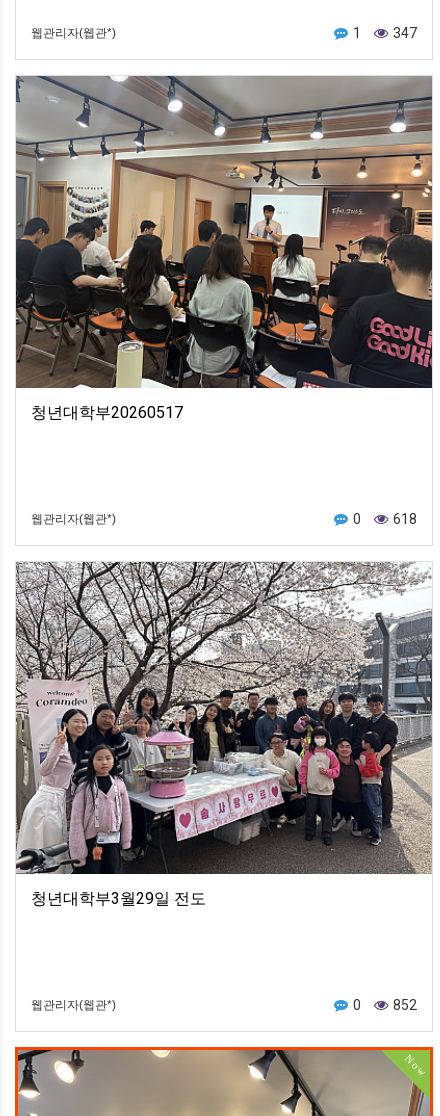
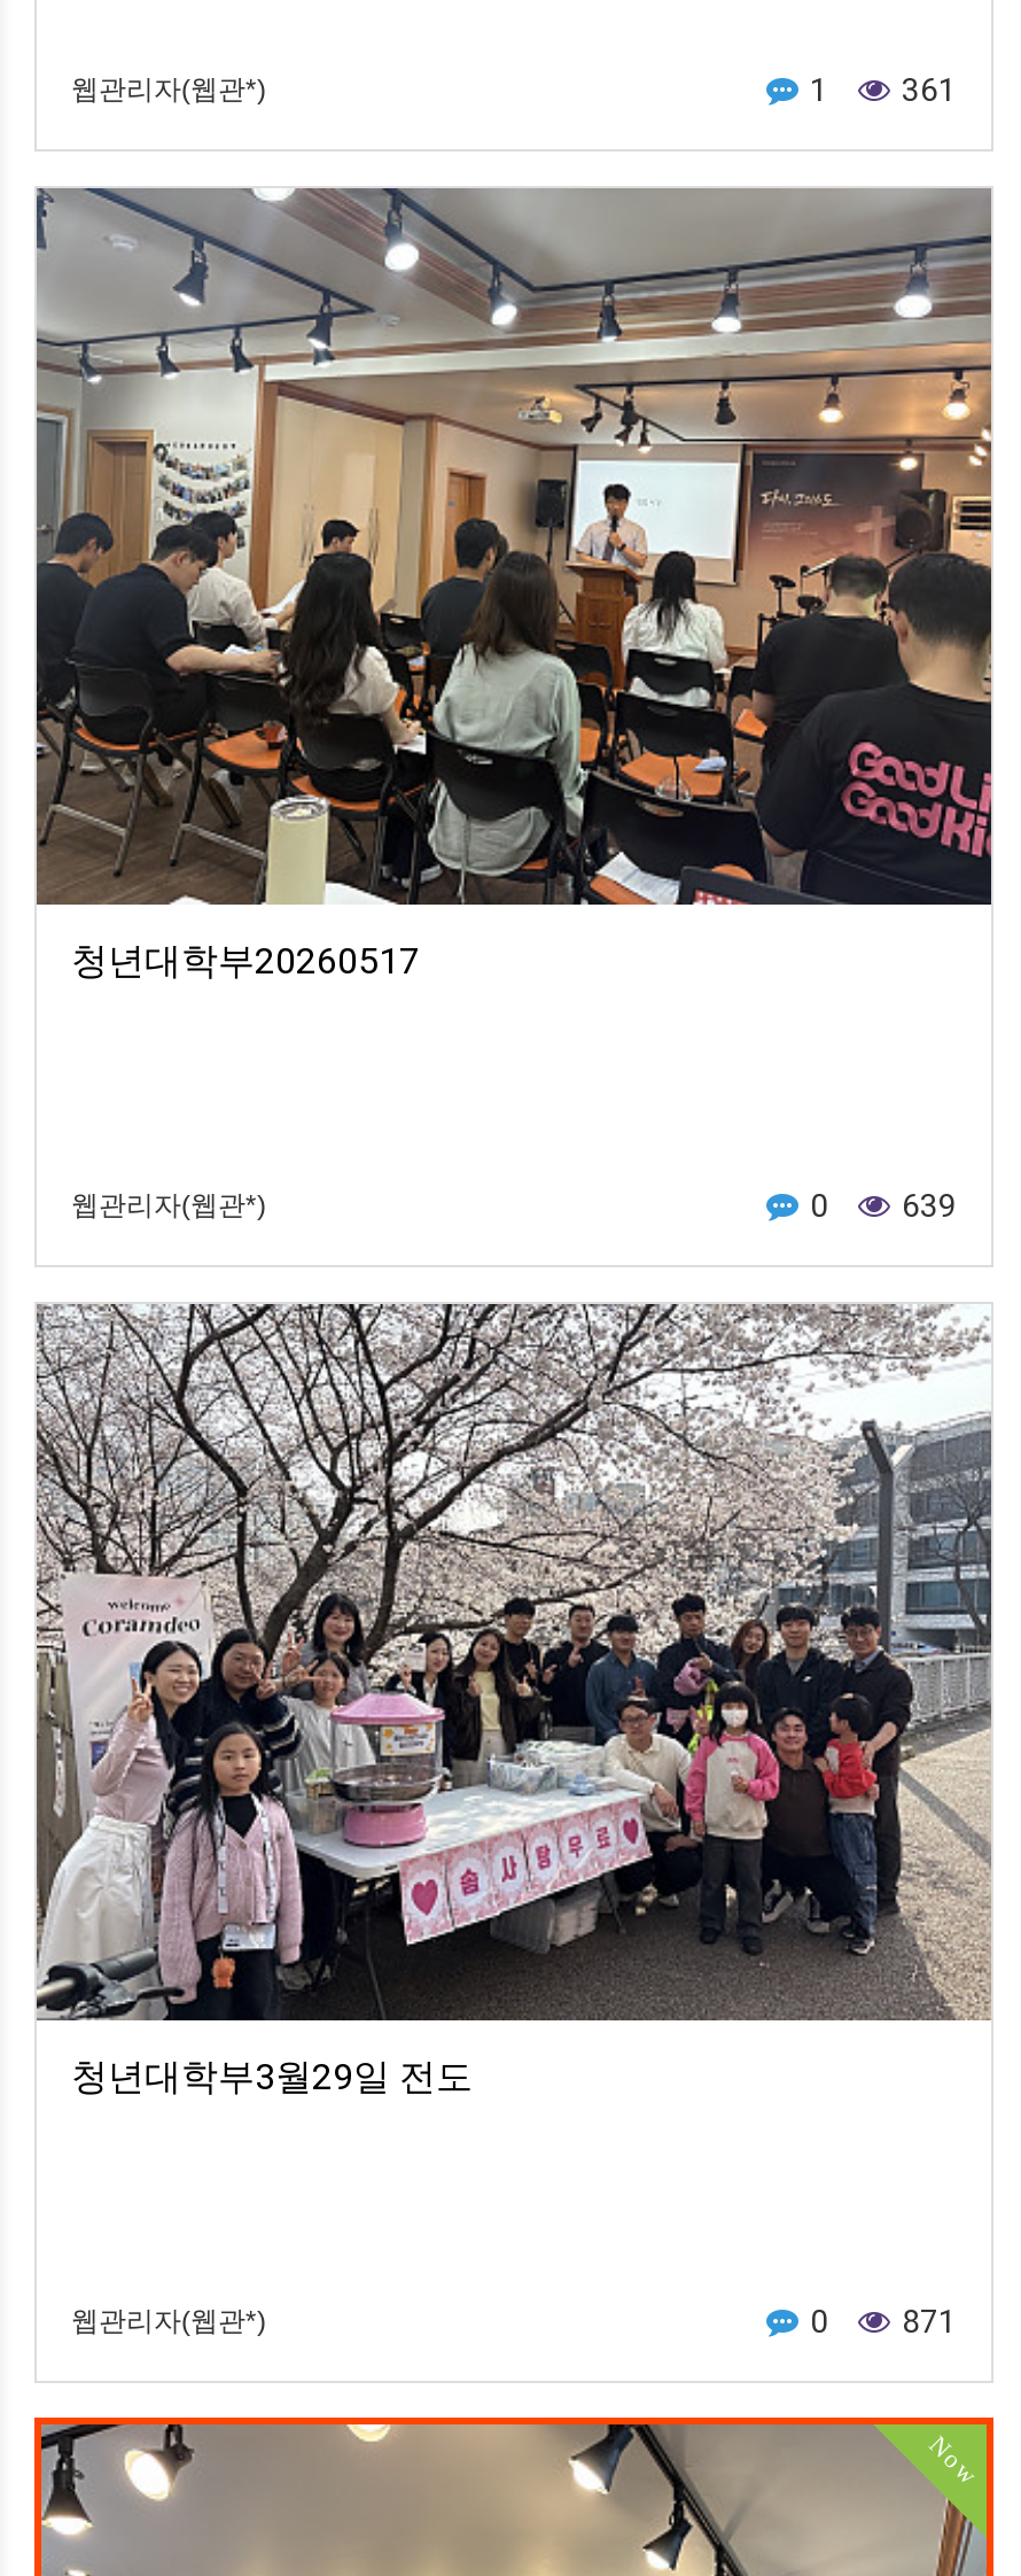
[350,25,417,41] 1 347 -> [803,70,957,107] 1 361
[350,511,417,527] 0 618 -> [803,1186,957,1223] 0 639
[350,997,417,1013] 0 852 -> [803,2302,957,2339] 0 871

